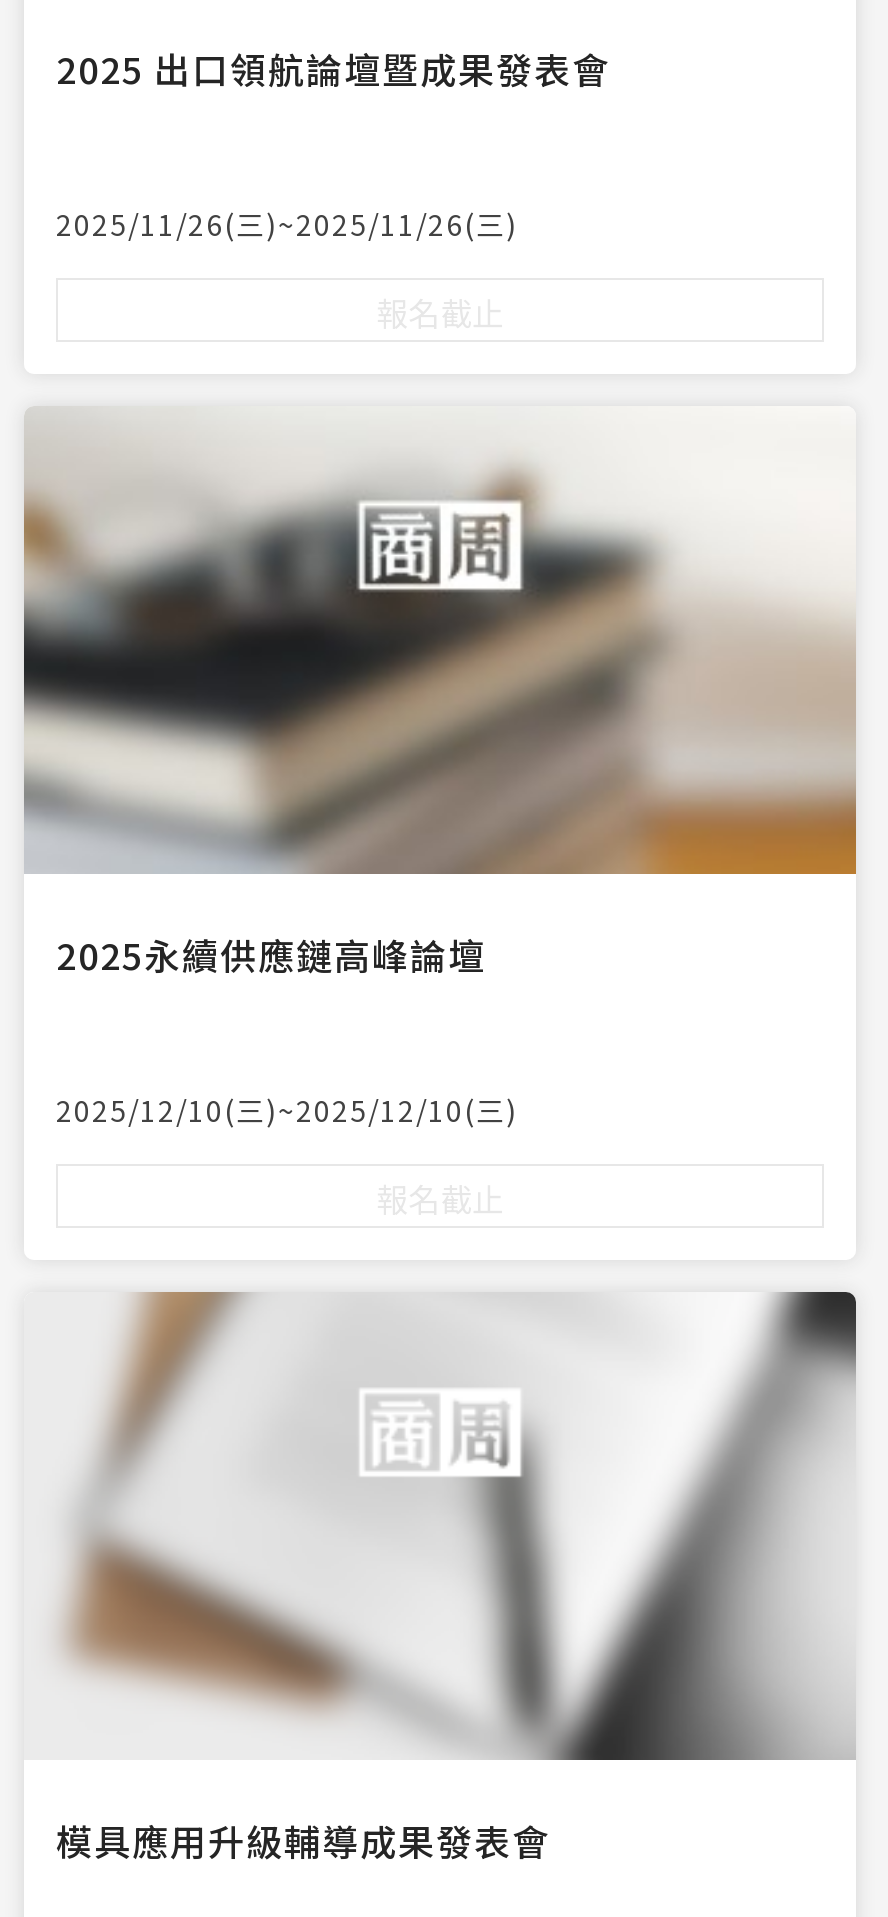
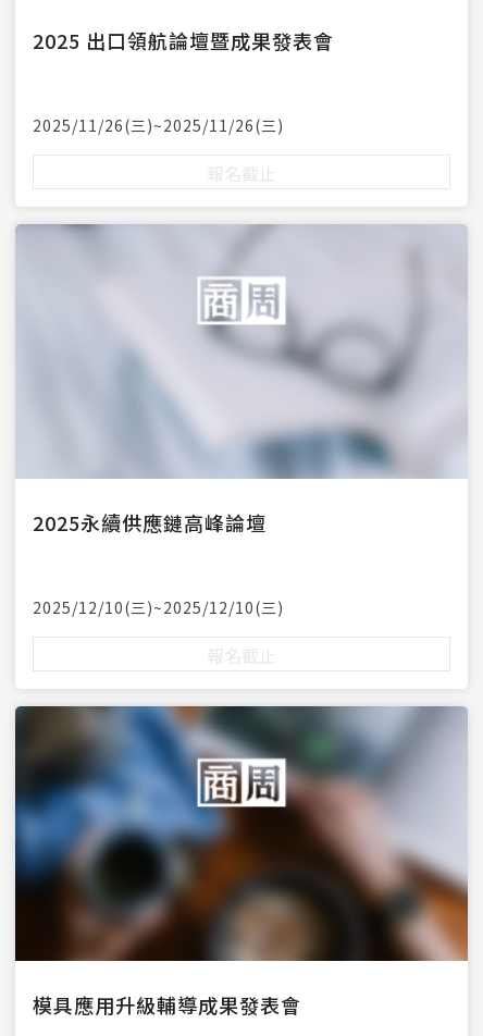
[22,406,858,876] [image] -> [15,224,468,479] [image]
[24,1290,858,1762] [image] -> [14,705,469,962] [image]

